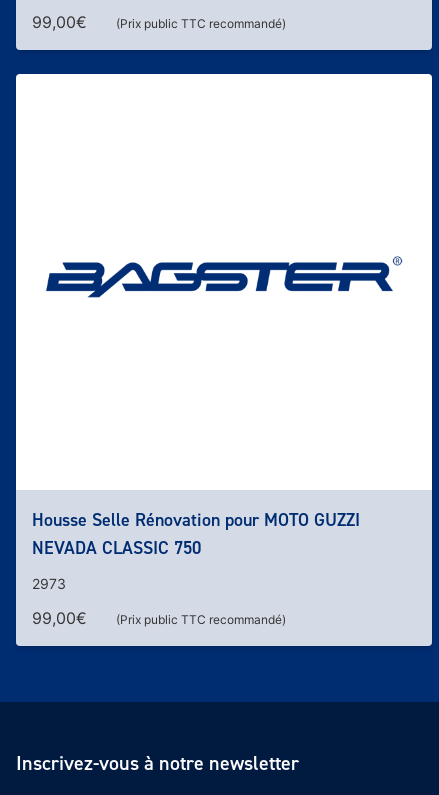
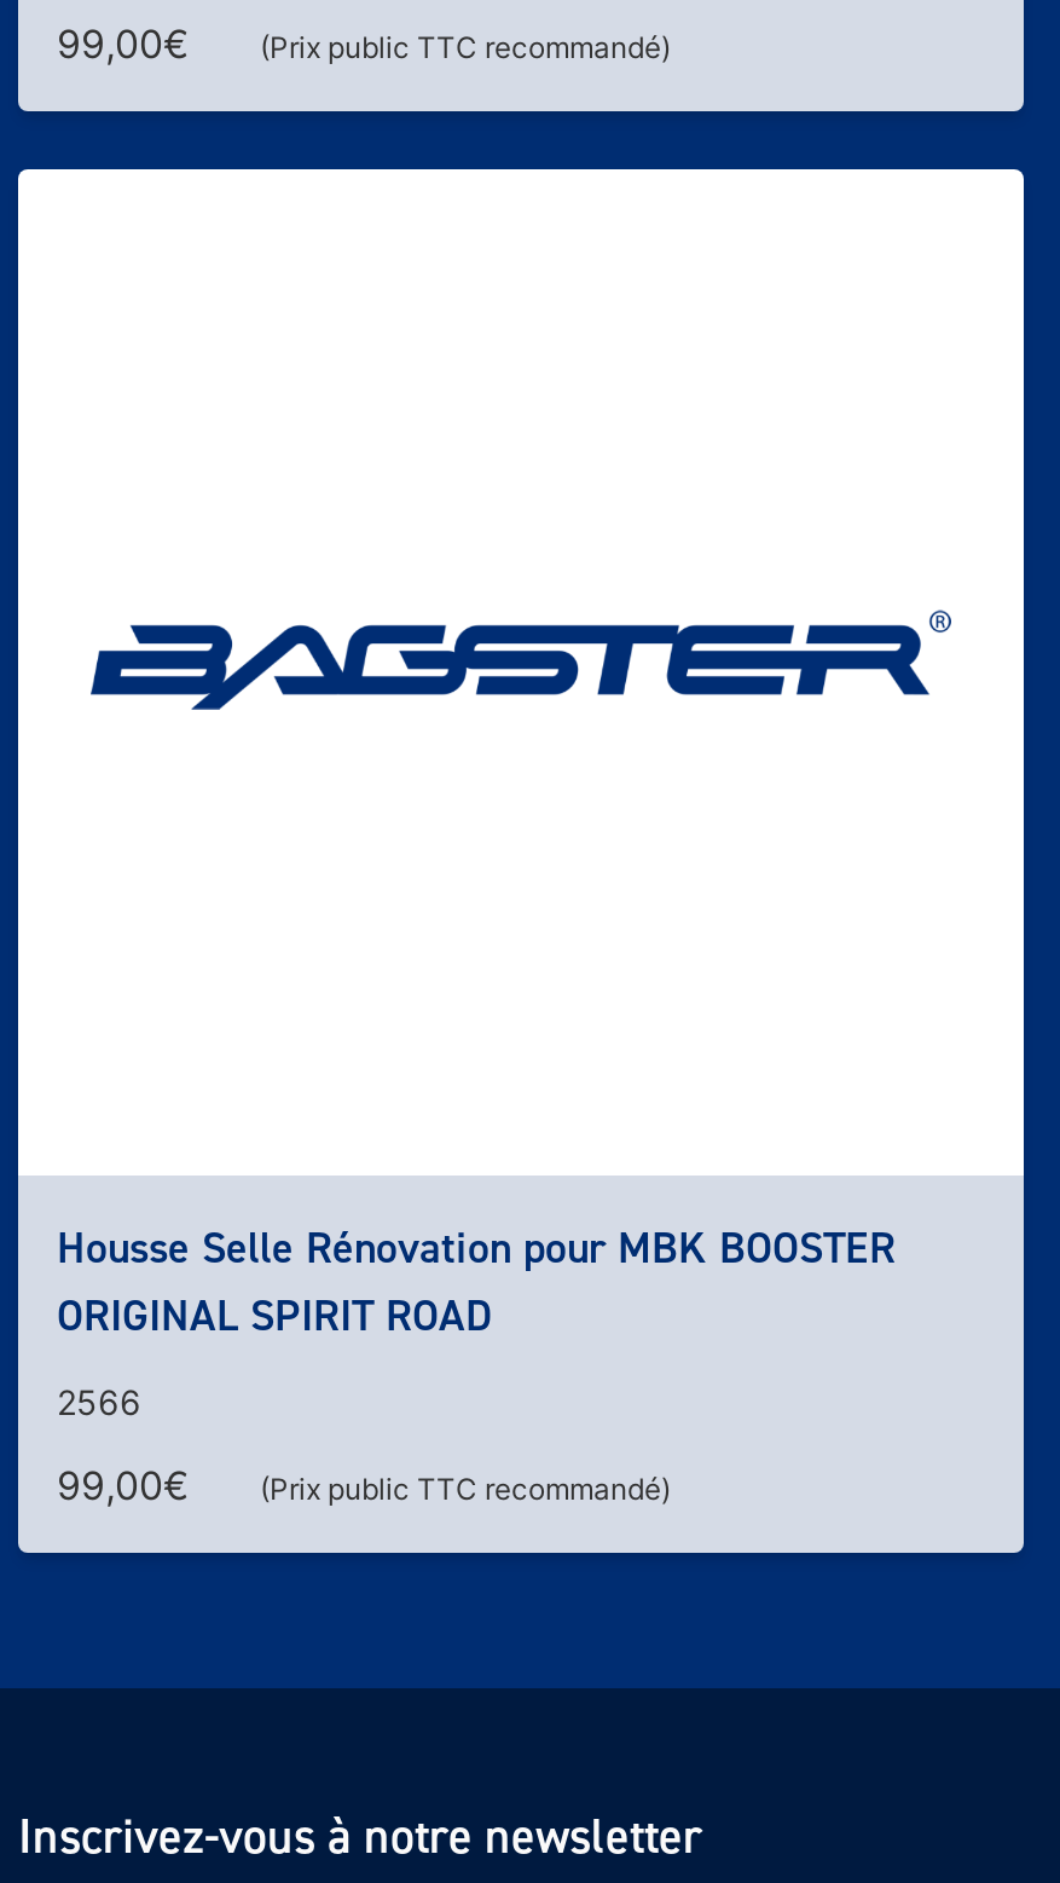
[32,508,360,560] Housse Selle Rénovation pour MOTO GUZZI | NEVADA CLASSIC 750 -> [57,1218,896,1344] Housse Selle Rénovation pour MBK BOOSTER | ORIGINAL SPIRIT ROAD
[32,575,66,592] 2973 -> [57,1380,141,1421] 2566

